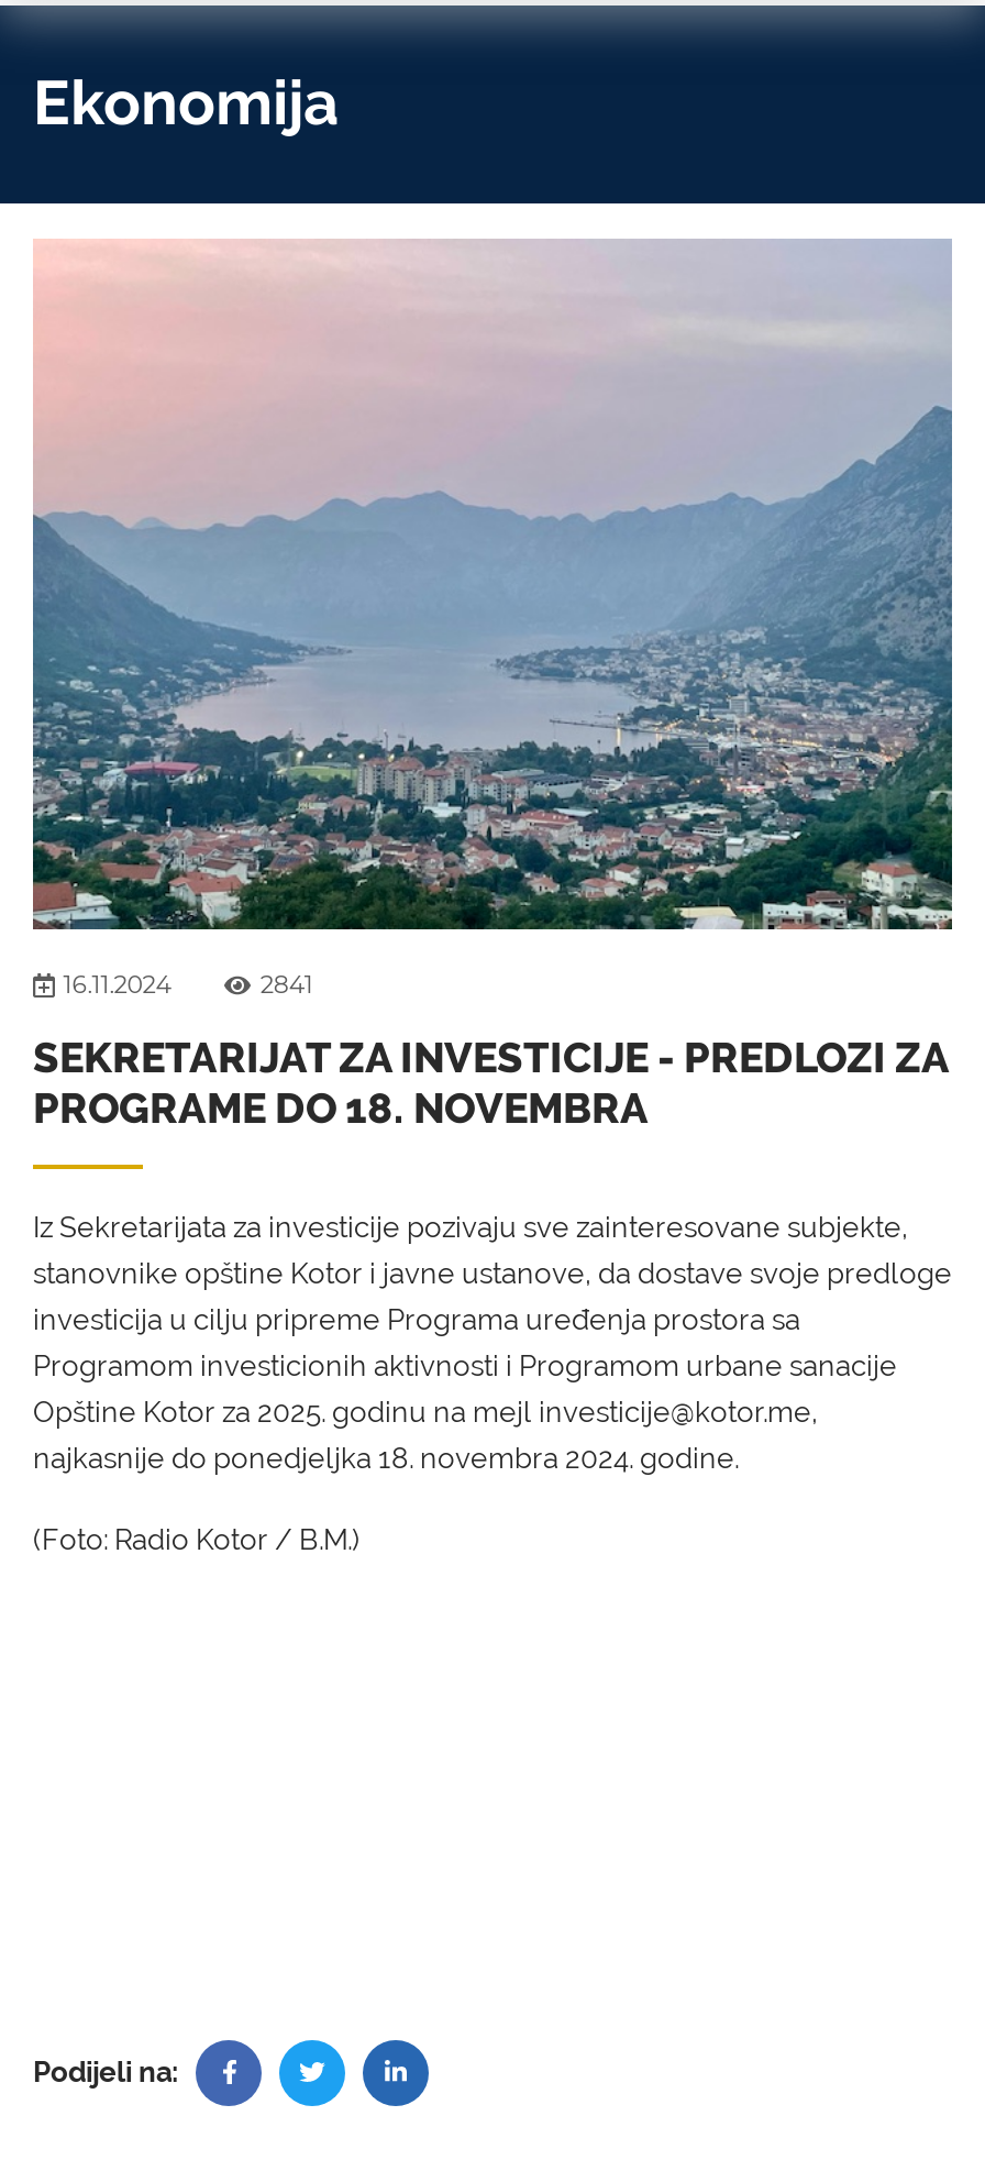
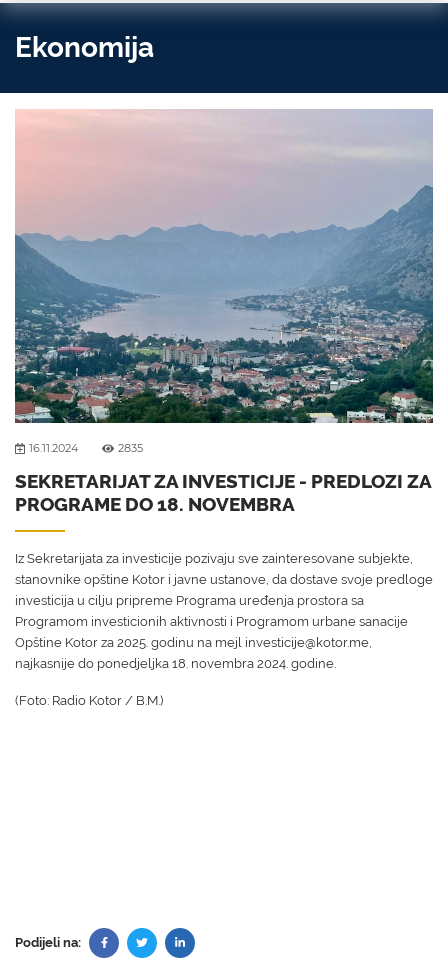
[260,968,313,999] 2841 -> [118,441,143,455] 2835

